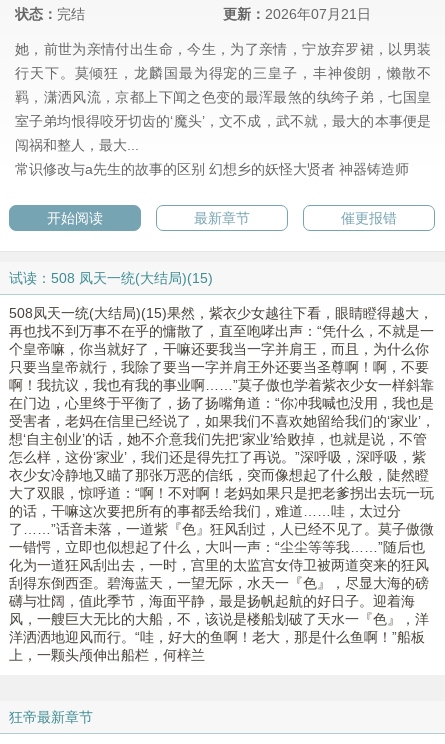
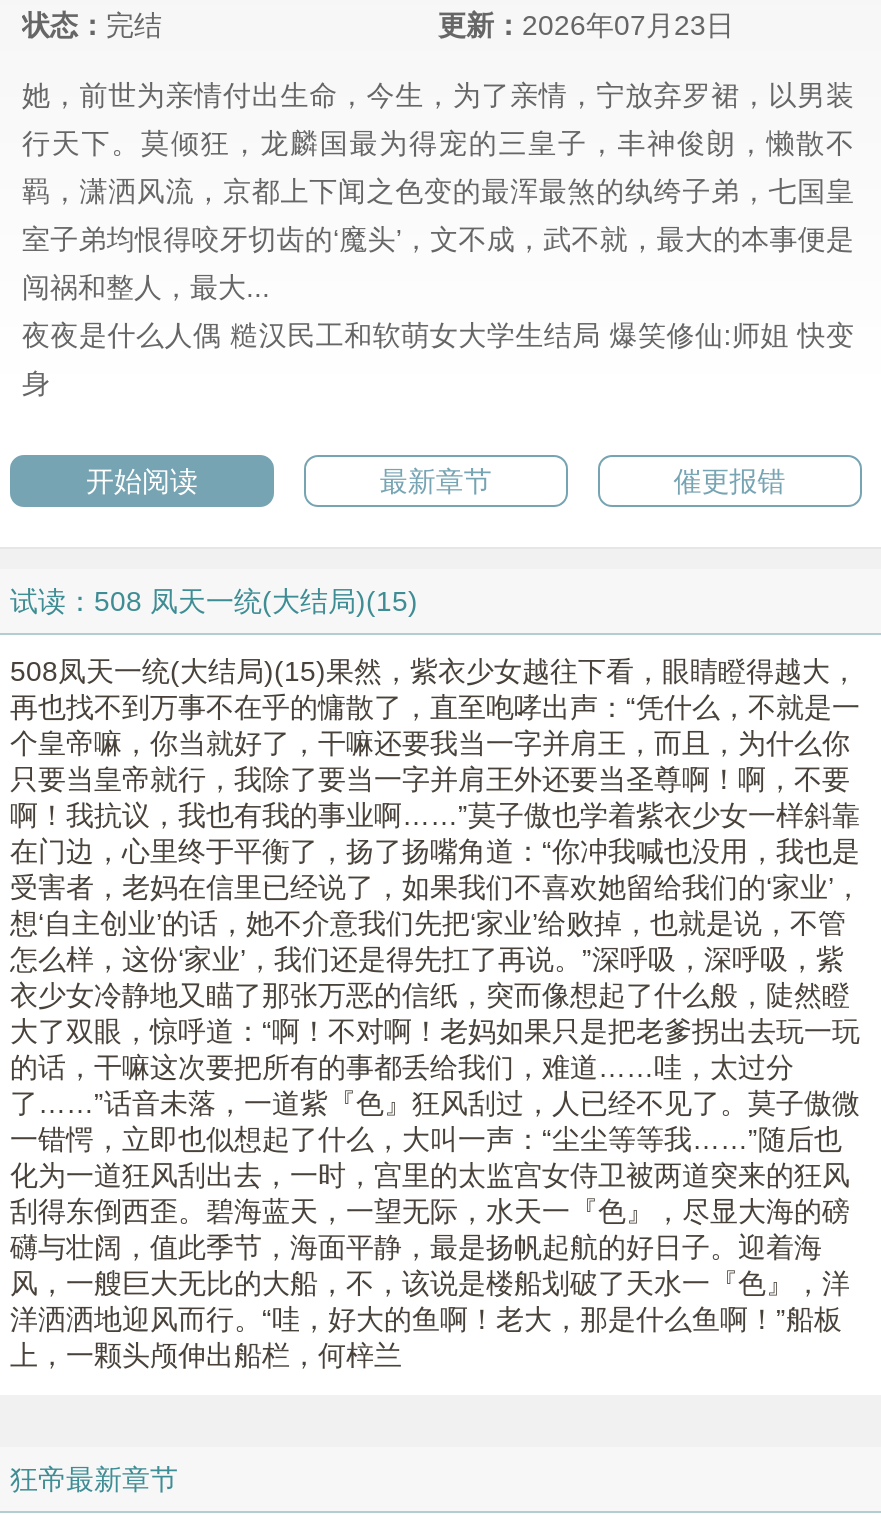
[223,6,371,22] 更新：2026年07月21日 -> [438,10,734,42] 更新：2026年07月23日
[15,161,409,177] 常识修改与a先生的故事的区别 幻想乡的妖怪大贤者 神器铸造师 -> [22,320,854,400] 夜夜是什么人偶 糙汉民工和软萌女大学生结局 爆笑修仙:师姐 快变 | 身

